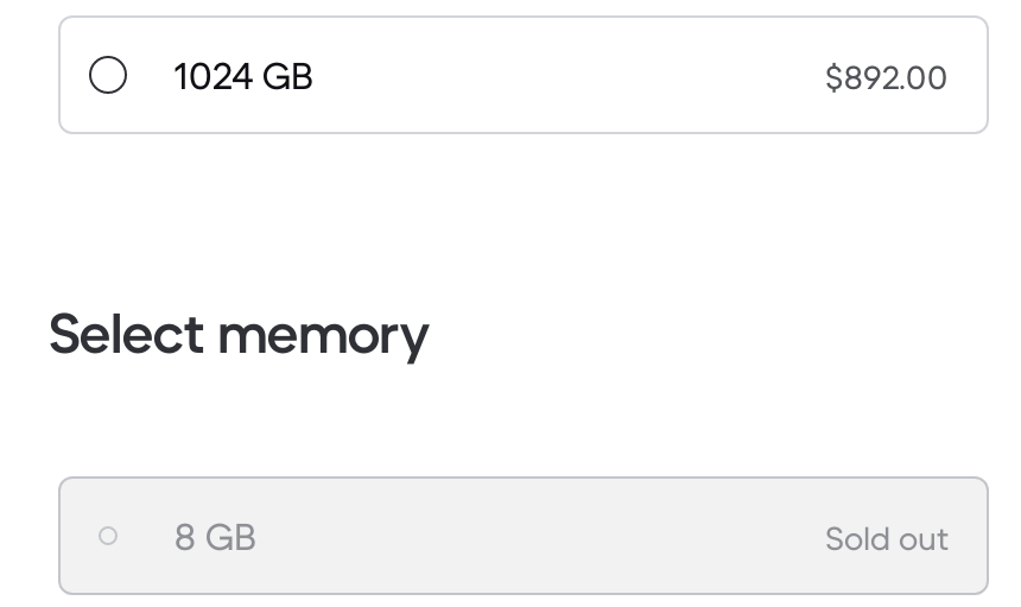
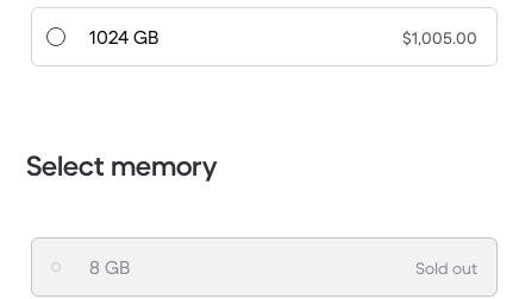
[825,57,949,100] $892.00 -> [402,28,477,49] $1,005.00

